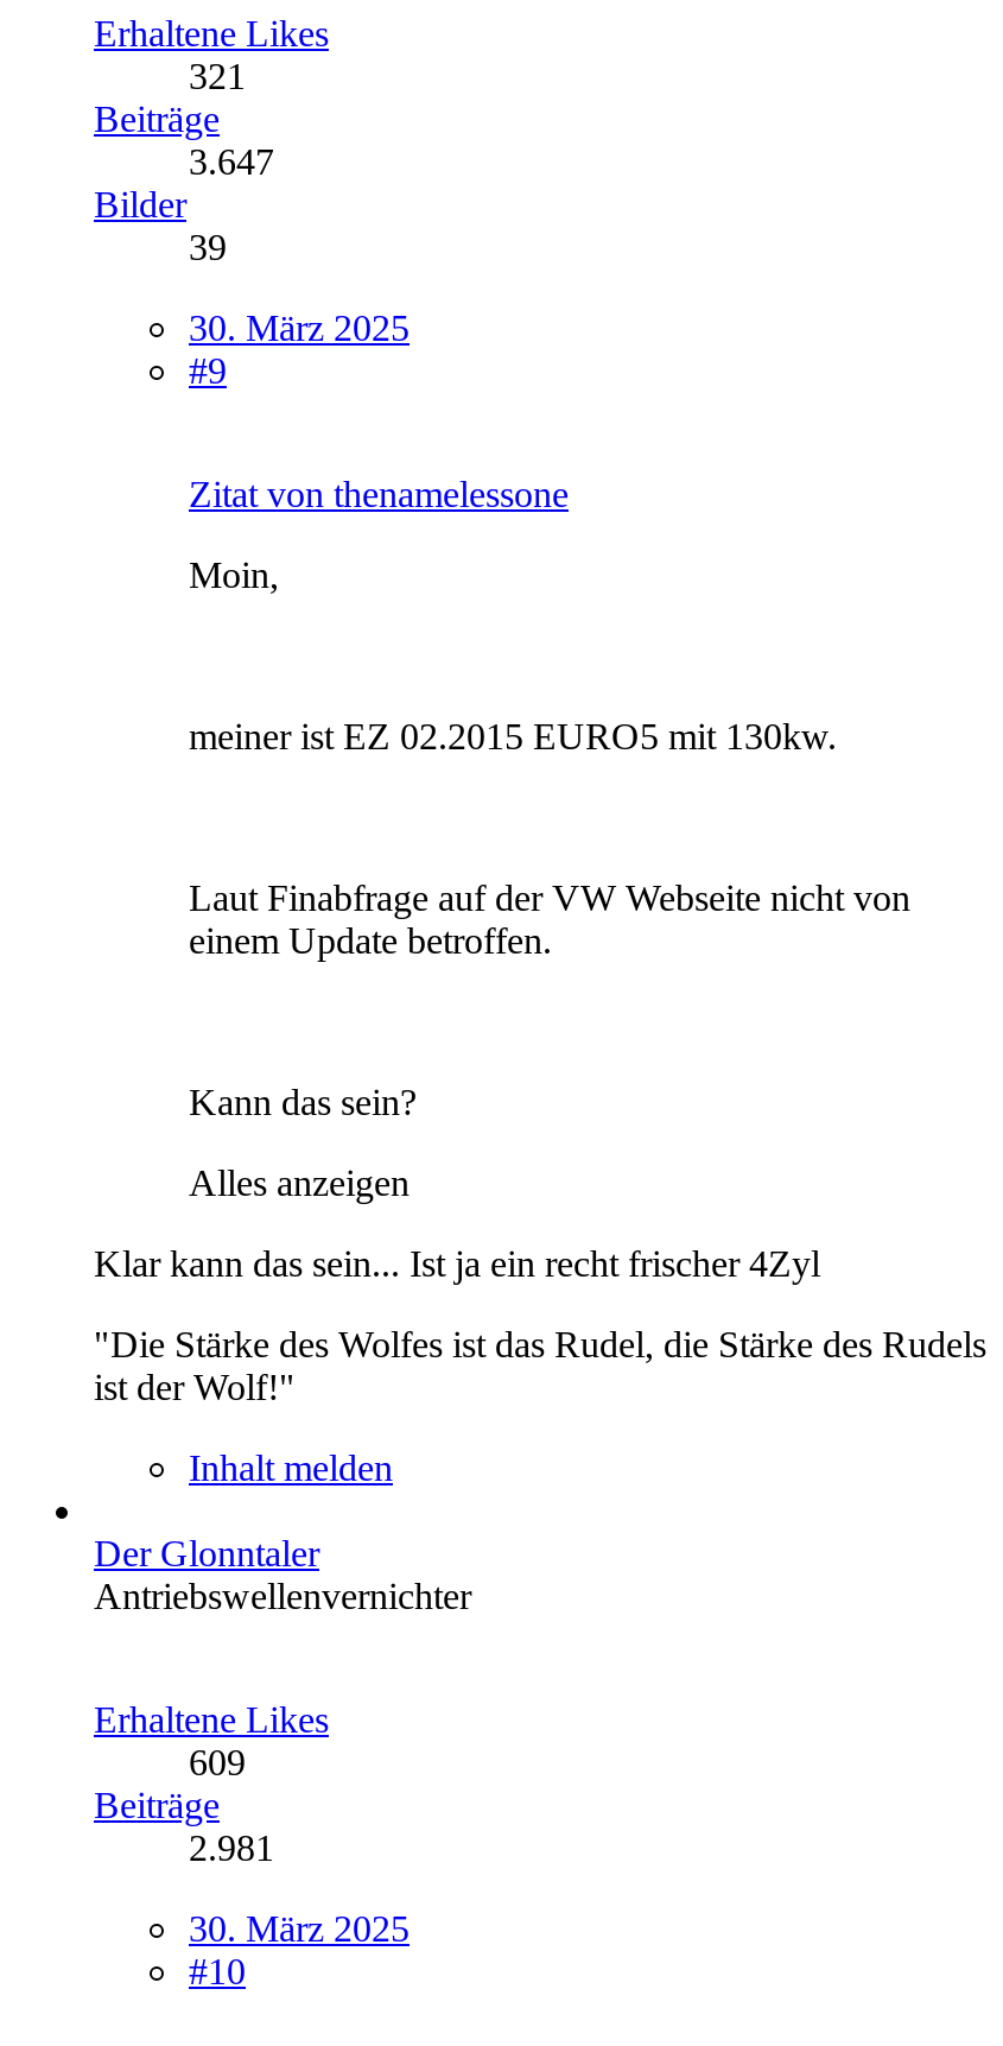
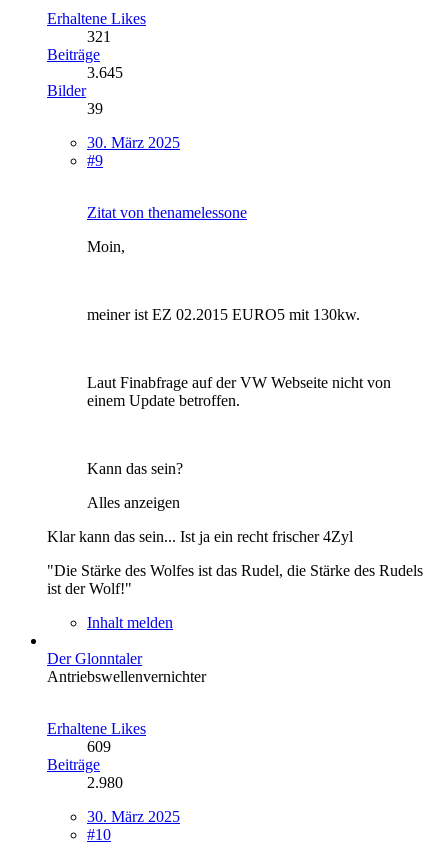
[189,141,274,181] 3.647 -> [87,64,123,81] 3.645
[189,1827,274,1867] 2.981 -> [87,774,123,791] 2.980

